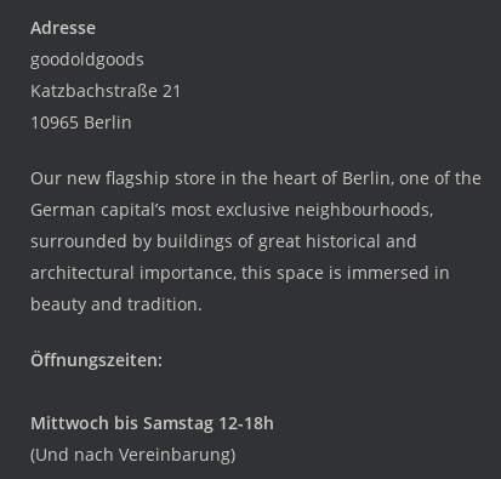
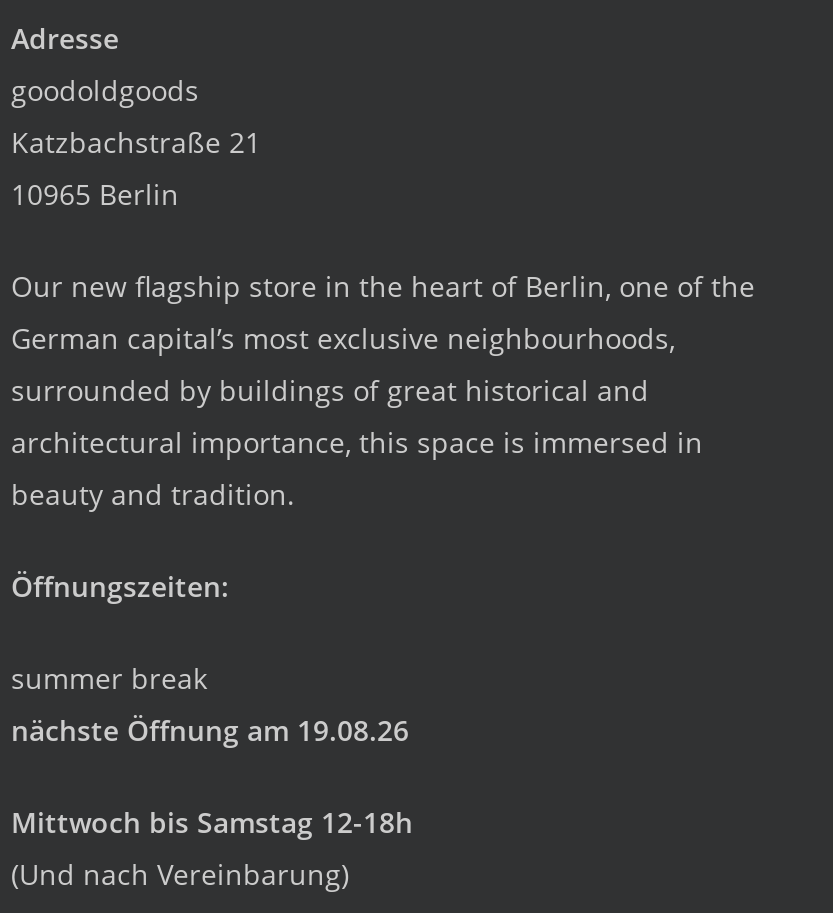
none -> [11,659,409,749] summer break | nächste Öffnung am 19.08.26

